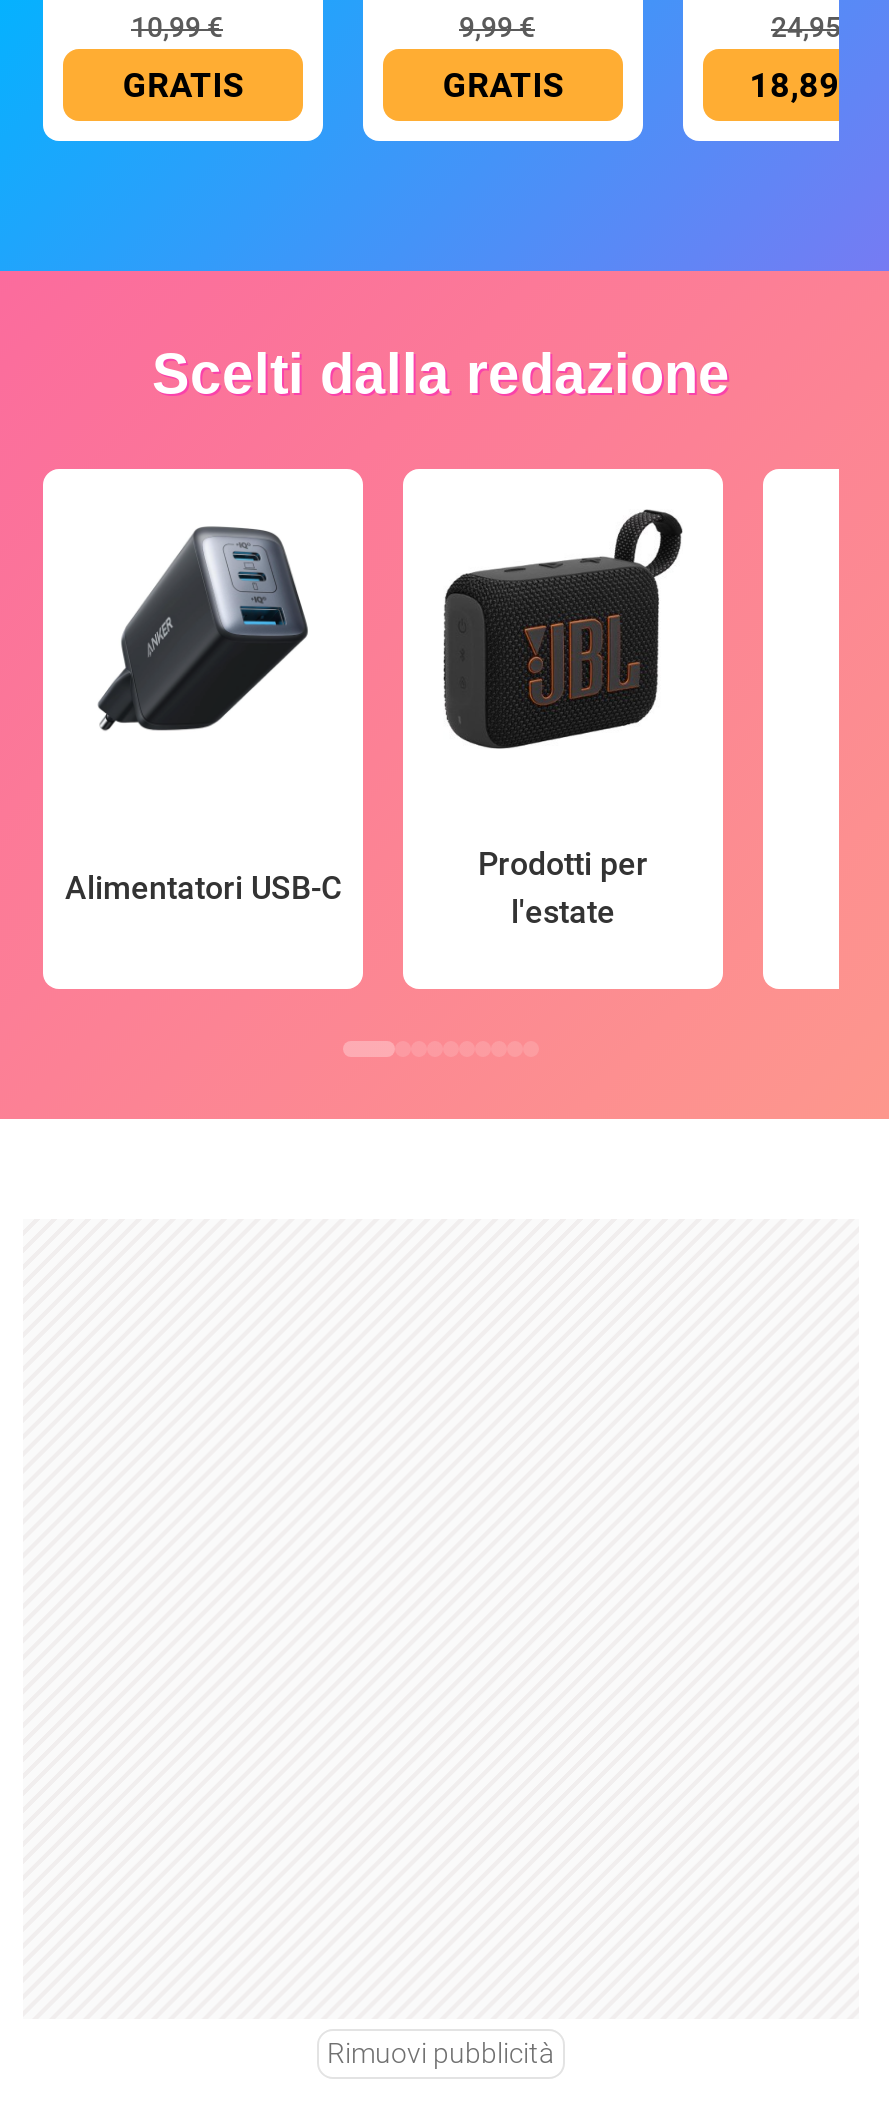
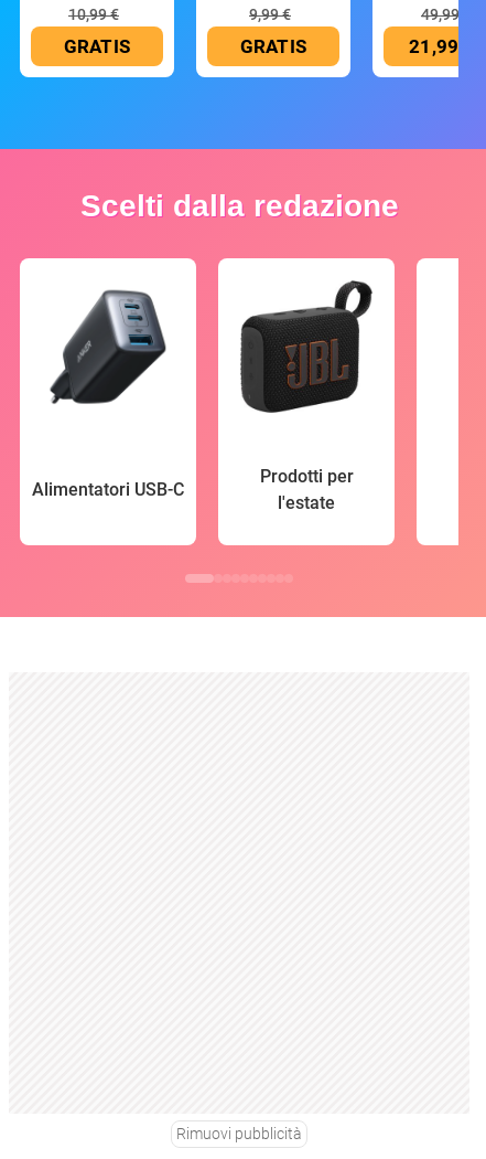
[771,10,863,42] 24,95 € -> [421,6,472,24] 49,99 €
[750,64,868,104] 18,89 € -> [409,36,475,58] 21,99 €

